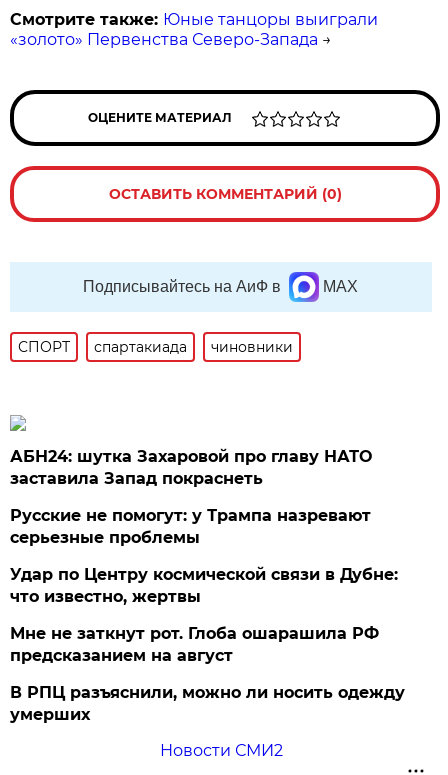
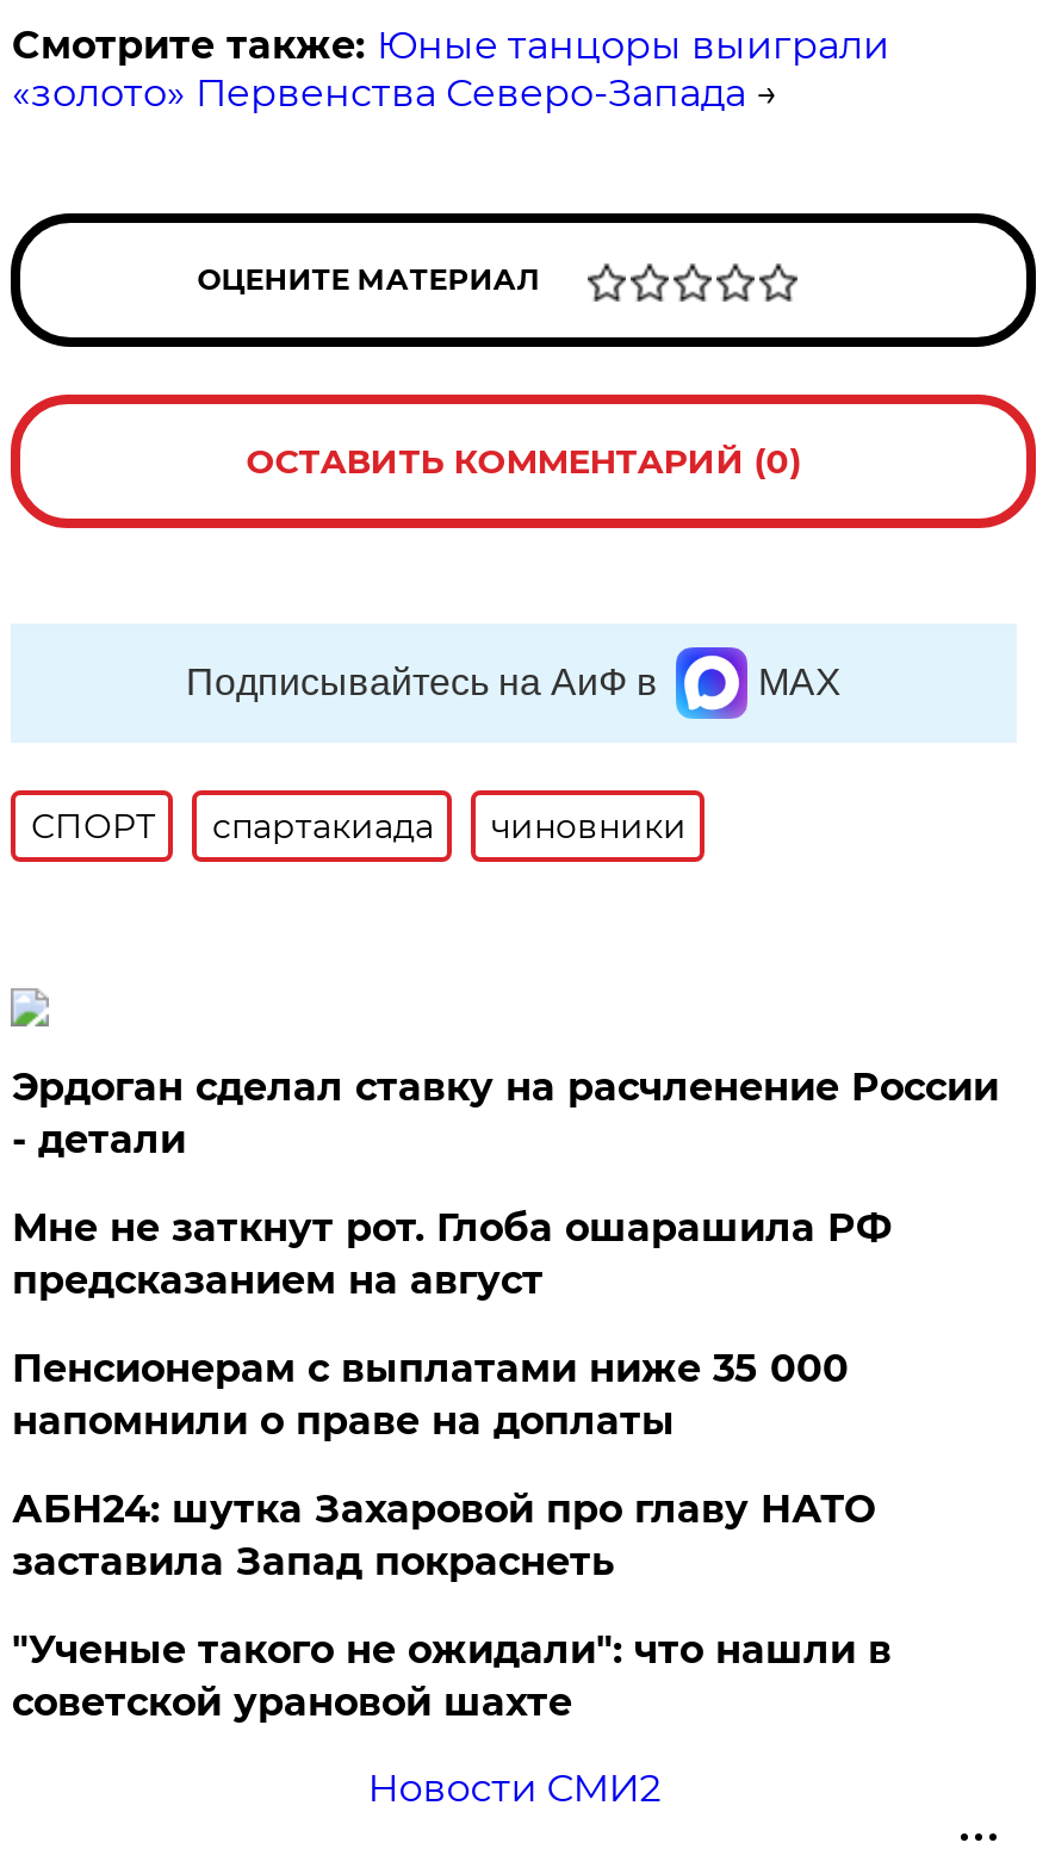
none -> [12,1064,999,1443] Эрдоган сделал ставку на расчленение России | - детали | Пенсионерам с выплатами ниже 35 000 | напомнили о праве на доплаты
moved [10,447,372,488] -> [12,1486,875,1584]: АБН24: шутка Захаровой про главу НАТО | заставила Запад покраснеть
[10,506,405,724] Русские не помогут: у Трампа назревают | серьезные проблемы | Удар по Центру космической связи в Дубне: | что известно, жертвы | В РПЦ разъяснили, можно ли носить одежду | умерших -> [12,1627,891,1725] "Ученые такого не ожидали": что нашли в | советской урановой шахте
moved [10,624,379,665] -> [12,1205,891,1303]: Мне не заткнут рот. Глоба ошарашила РФ | предсказанием на август

